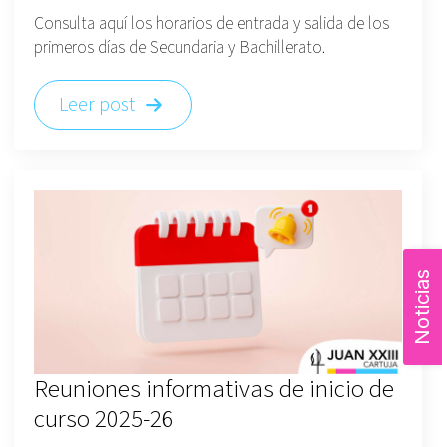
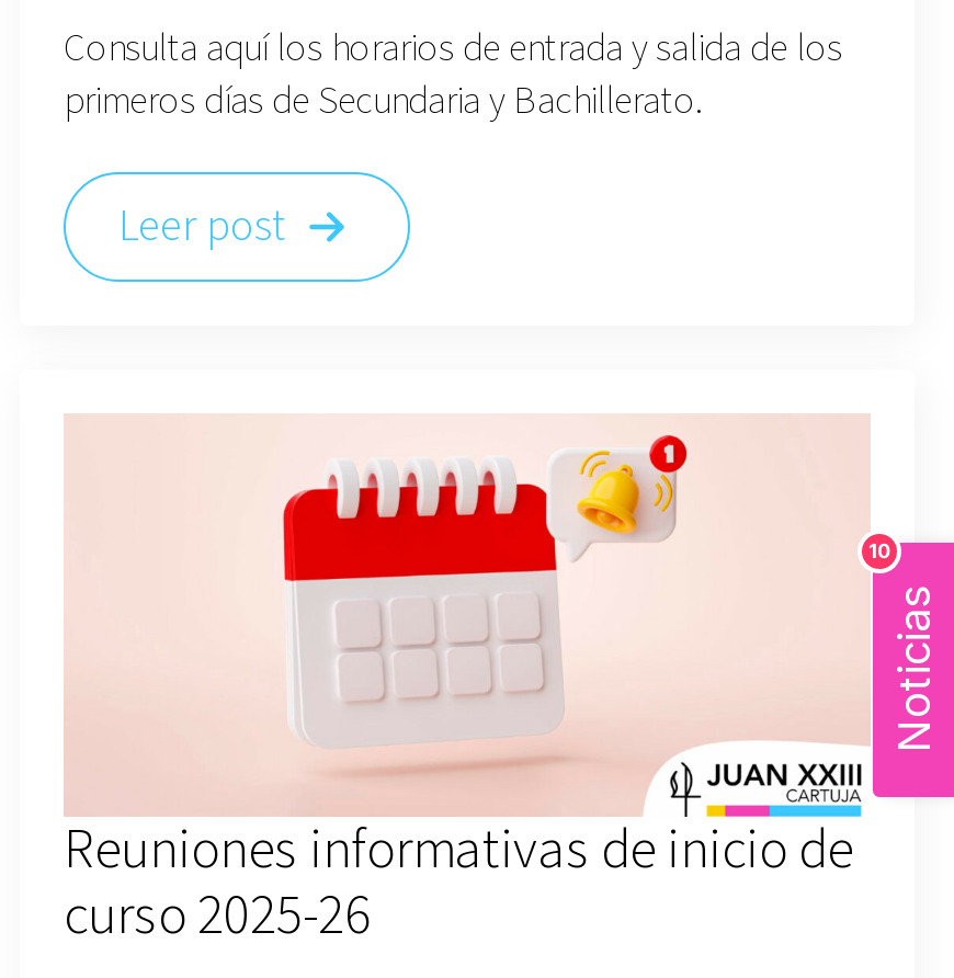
none -> [868,537,890,561] 10

